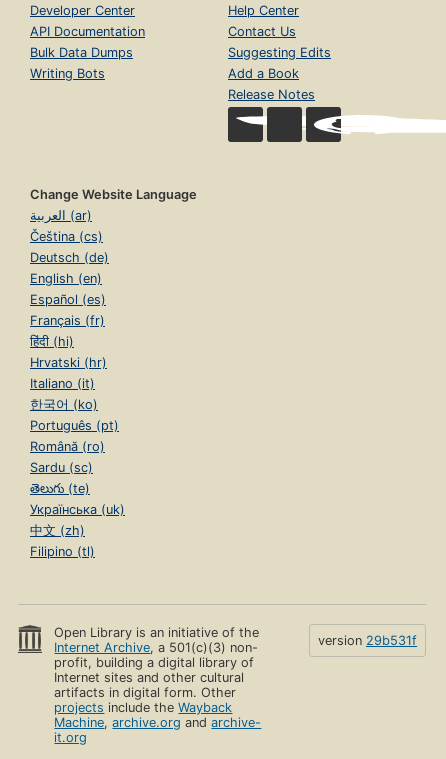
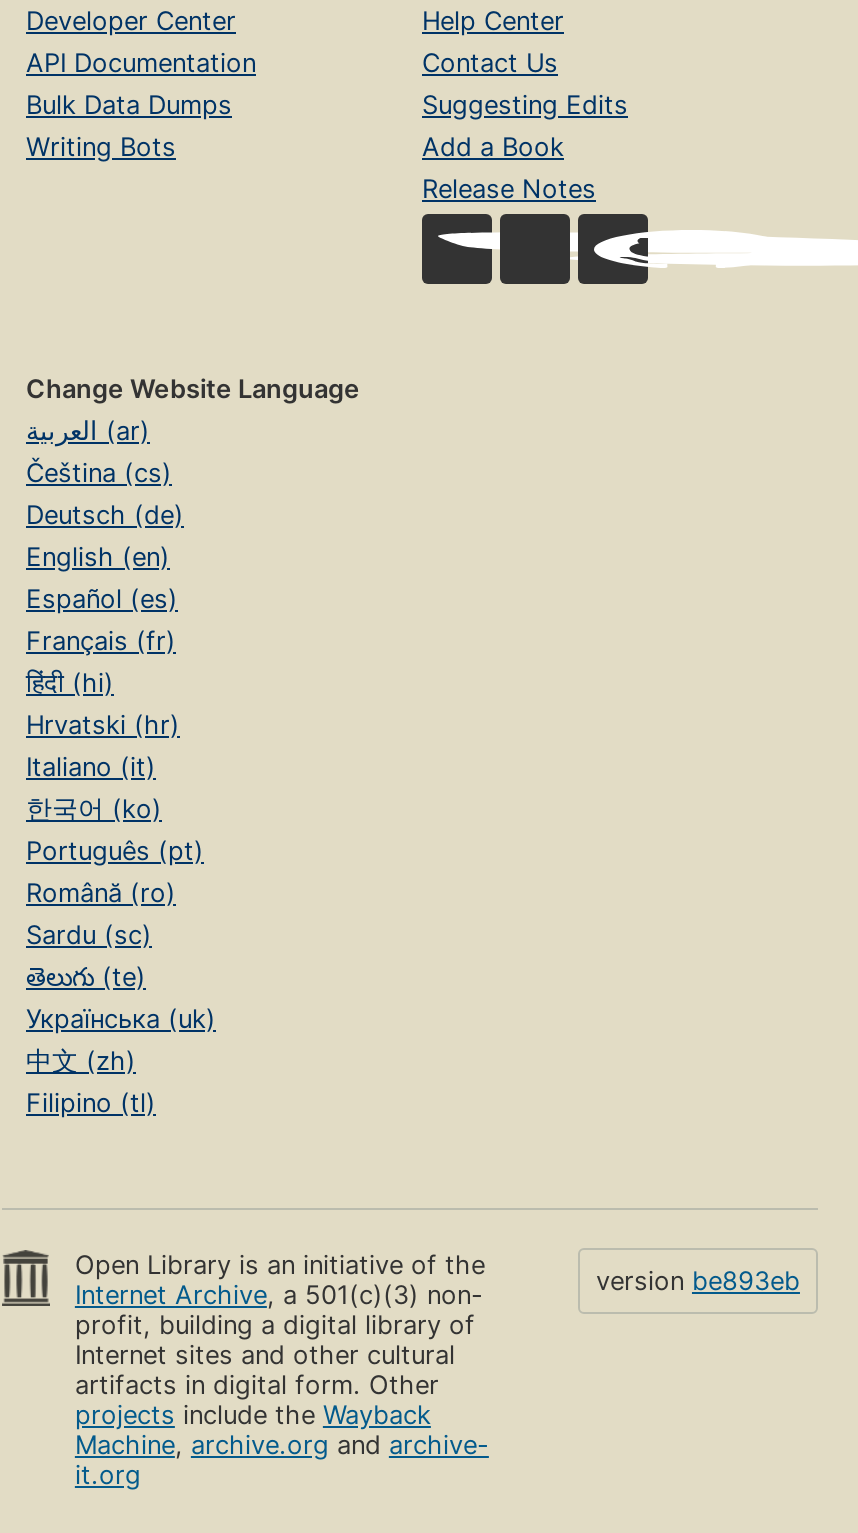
[318,633,417,648] version 29b531f -> [596,1266,800,1296] version be893eb

